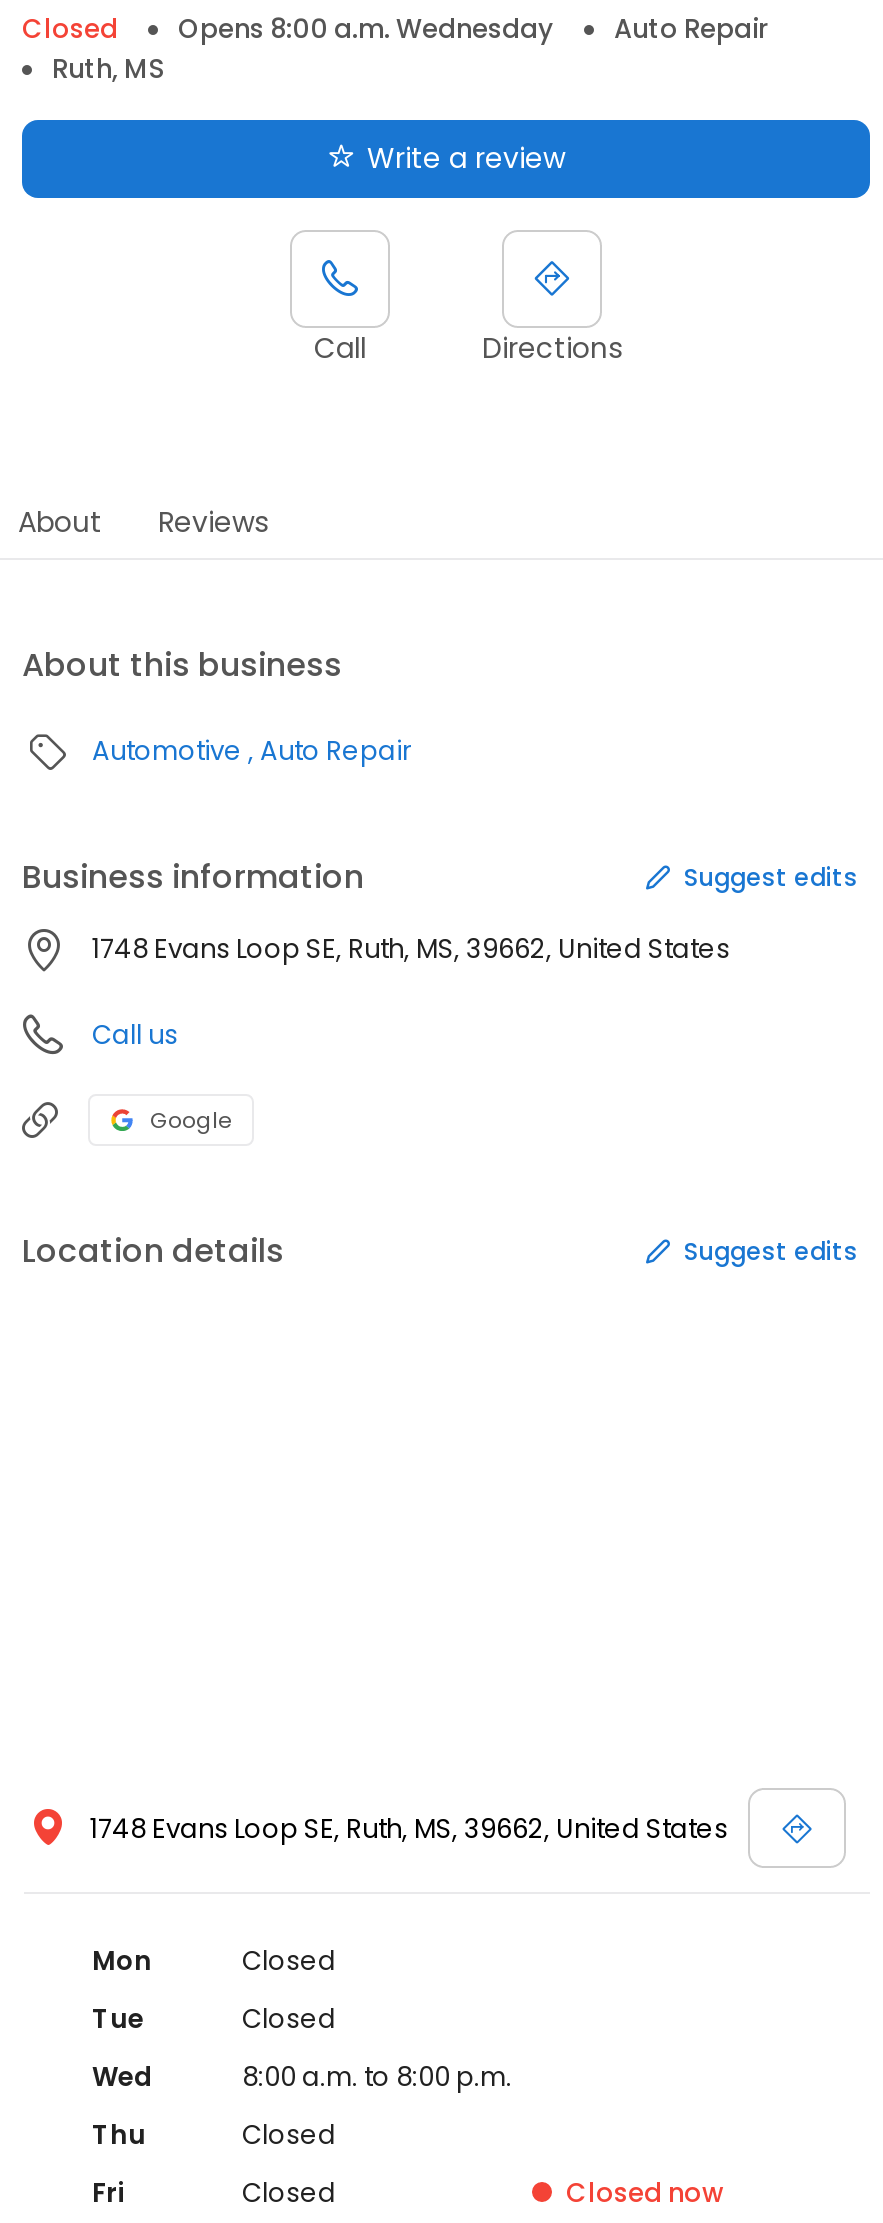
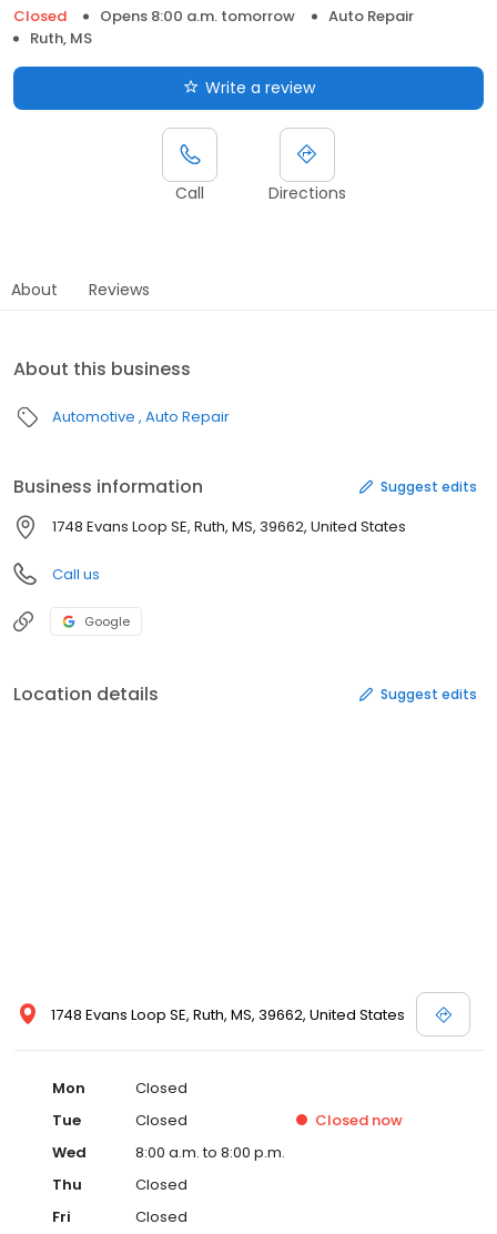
[178,10,554,48] Opens 8:00 a.m. Wednesday -> [100,6,295,27] Opens 8:00 a.m. tomorrow
moved [566,2174,724,2212] -> [315,1110,403,1131]: Closed now

